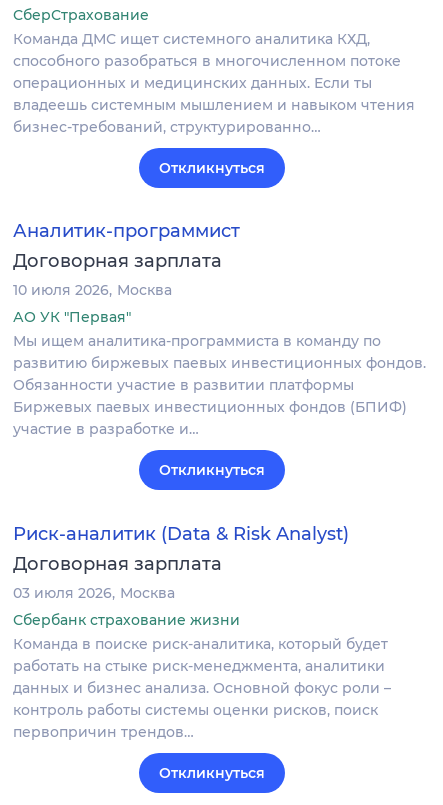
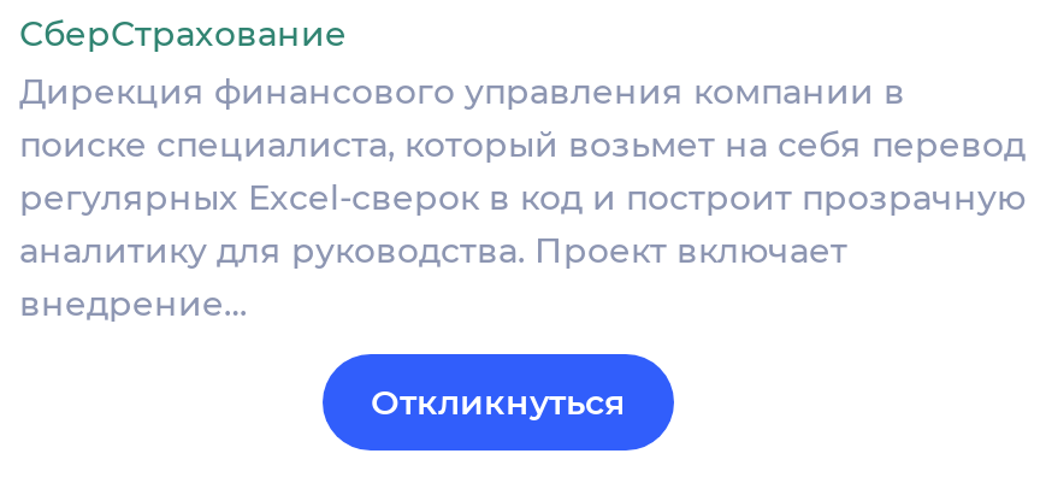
[13,30,426,740] Команда ДМС ищет системного аналитика КХД, | способного разобраться в многочисленном потоке | операционных и медицинских данных. Если ты | владеешь системным мышлением и навыком чтения | бизнес-требований, структурированно… | Откликнуться | Аналитик-программист | Договорная зарплата | 10 июля 2026 Москва | АО УК "Первая" | Мы ищем аналитика-программиста в команду по | развитию биржевых паевых инвестиционных фондов. | Обязанности участие в развитии платформы | Биржевых паевых инвестиционных фондов (БПИФ) | участие в разработке и… | Откликнуться | Риск-аналитик (Data & Risk Analyst) | Договорная зарплата | 03 июля 2026 Москва | Сбербанк страхование жизни | Команда в поиске риск‑аналитика, который будет | работать на стыке риск‑менеджмента, аналитики | данных и бизнес анализа. Основной фокус роли – | контроль работы системы оценки рисков, поиск | первопричин трендов… -> [19,71,1026,326] Дирекция финансового управления компании в | поиске специалиста, который возьмет на себя перевод | регулярных Excel-сверок в код и построит прозрачную | аналитику для руководства. Проект включает | внедрение…

